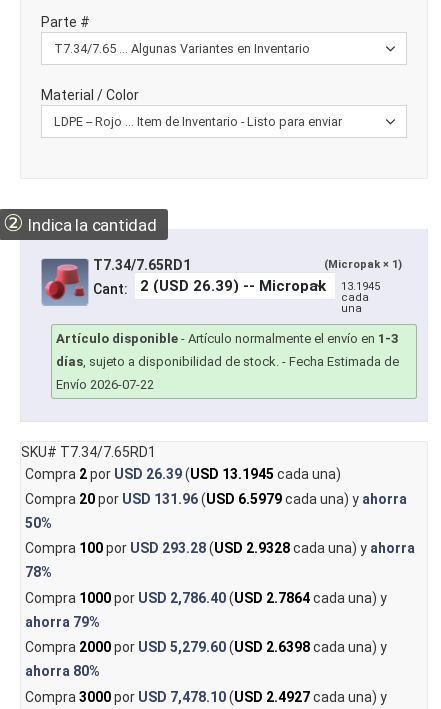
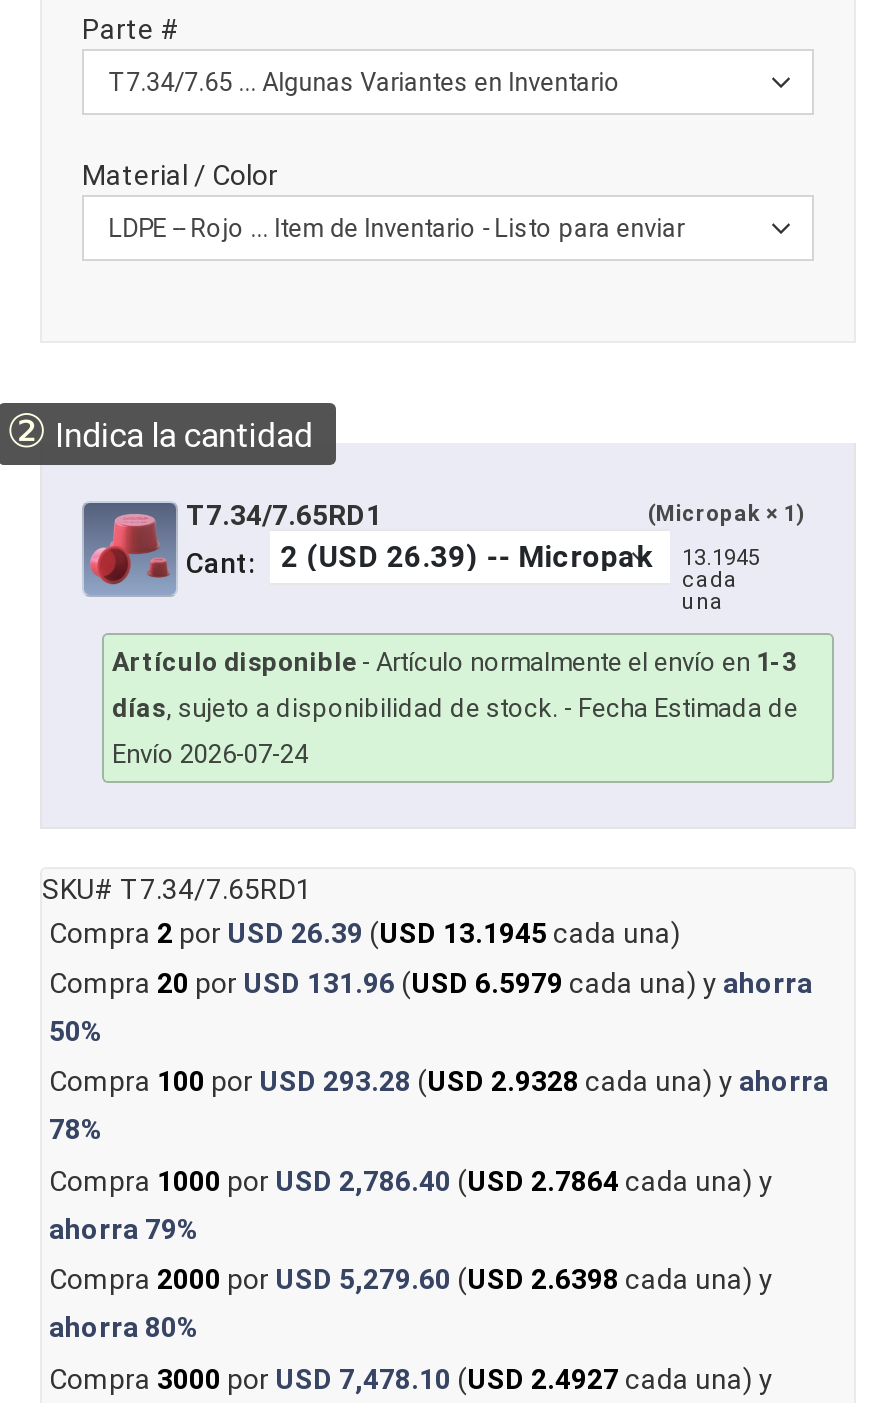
[56,377,154,392] Envío 2026-07-22 -> [112,739,308,769] Envío 2026-07-24

